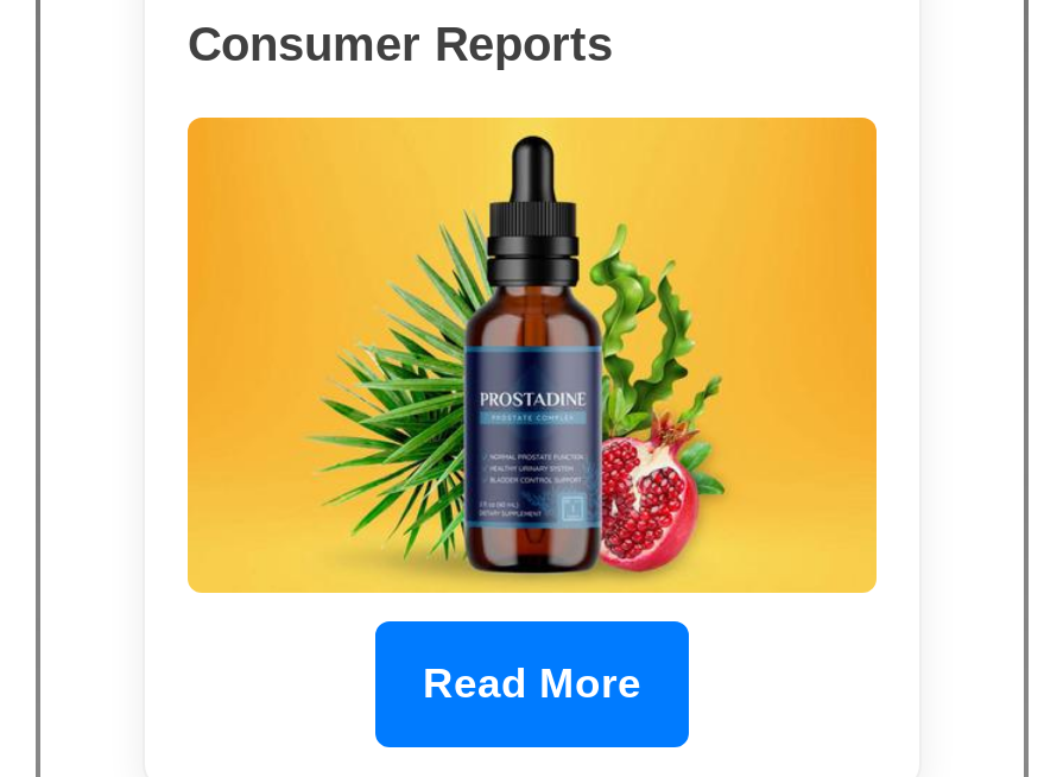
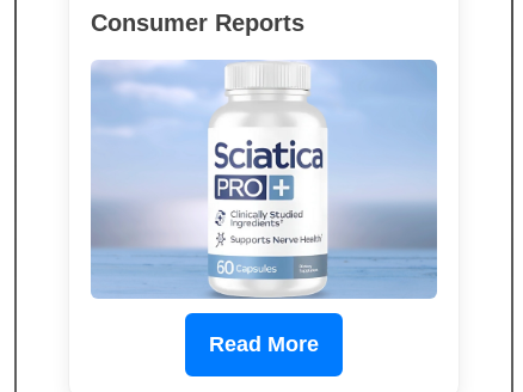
[185,114,879,594] [image] -> [90,59,438,300] [image]

